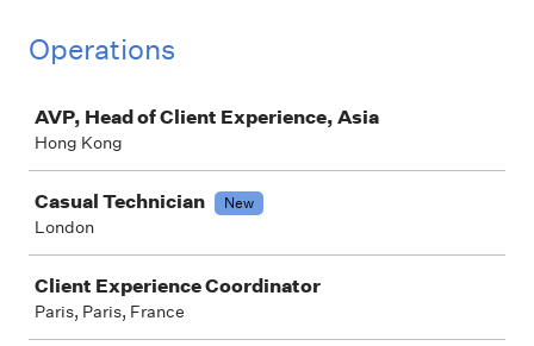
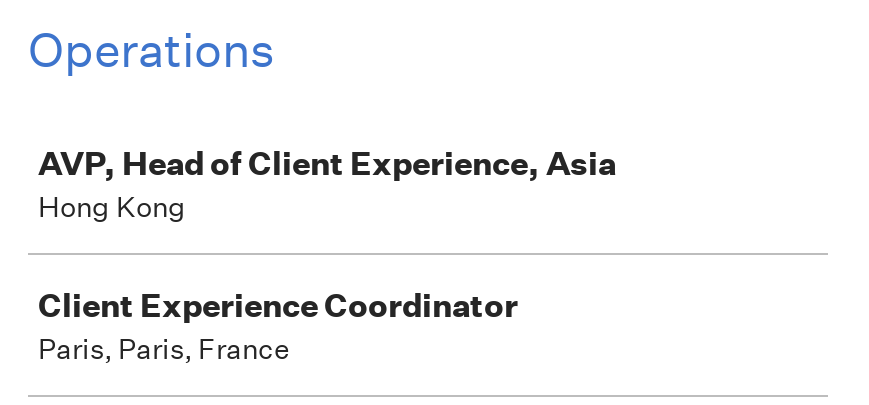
[35,189,254,238] Casual Technician | New | London -> none

